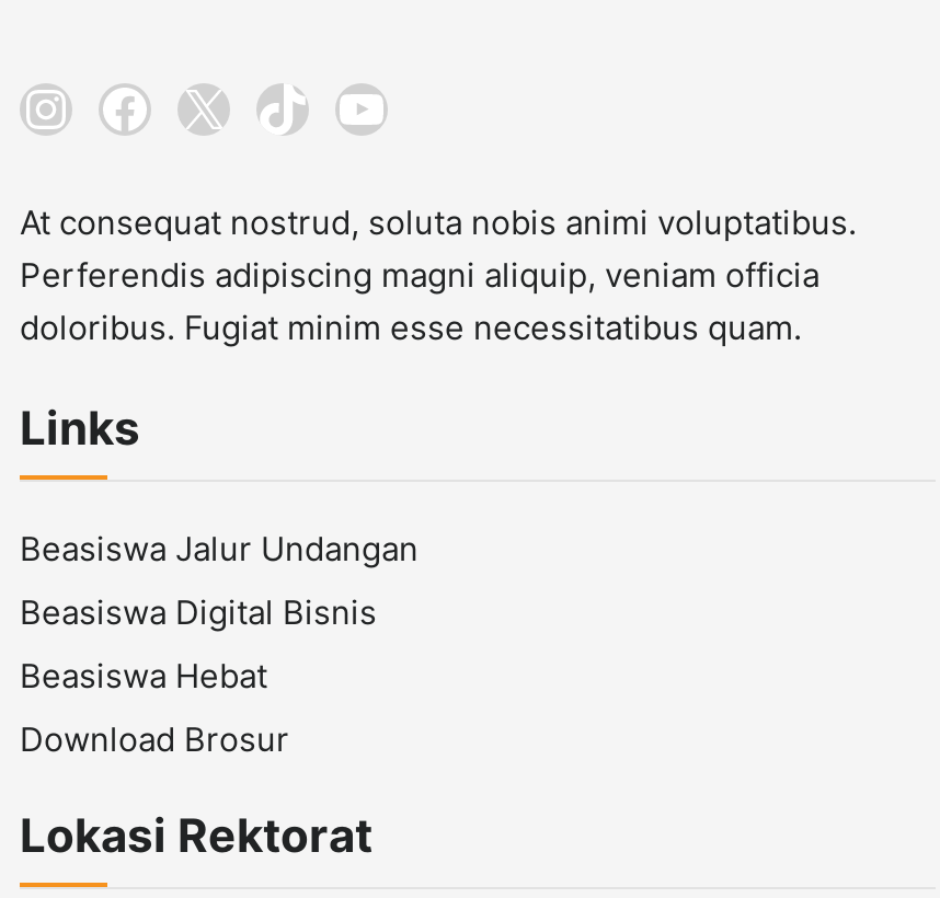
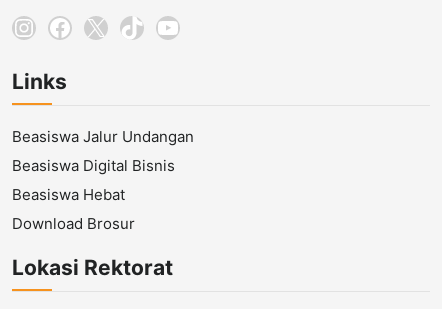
[20,202,857,348] At consequat nostrud, soluta nobis animi voluptatibus. | Perferendis adipiscing magni aliquip, veniam officia | doloribus. Fugiat minim esse necessitatibus quam. -> none

